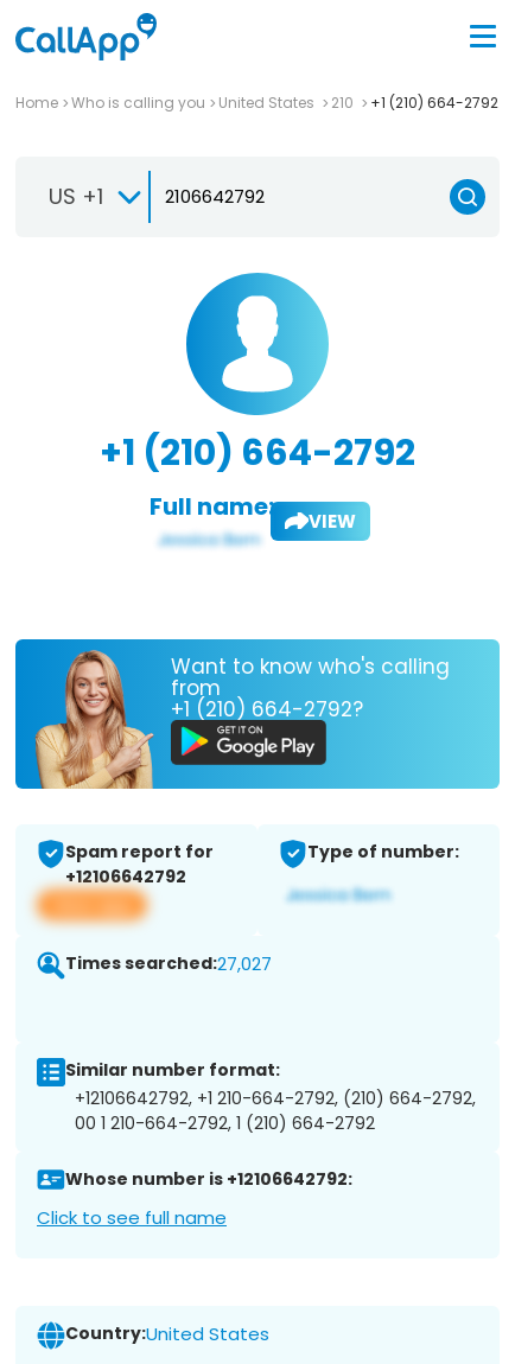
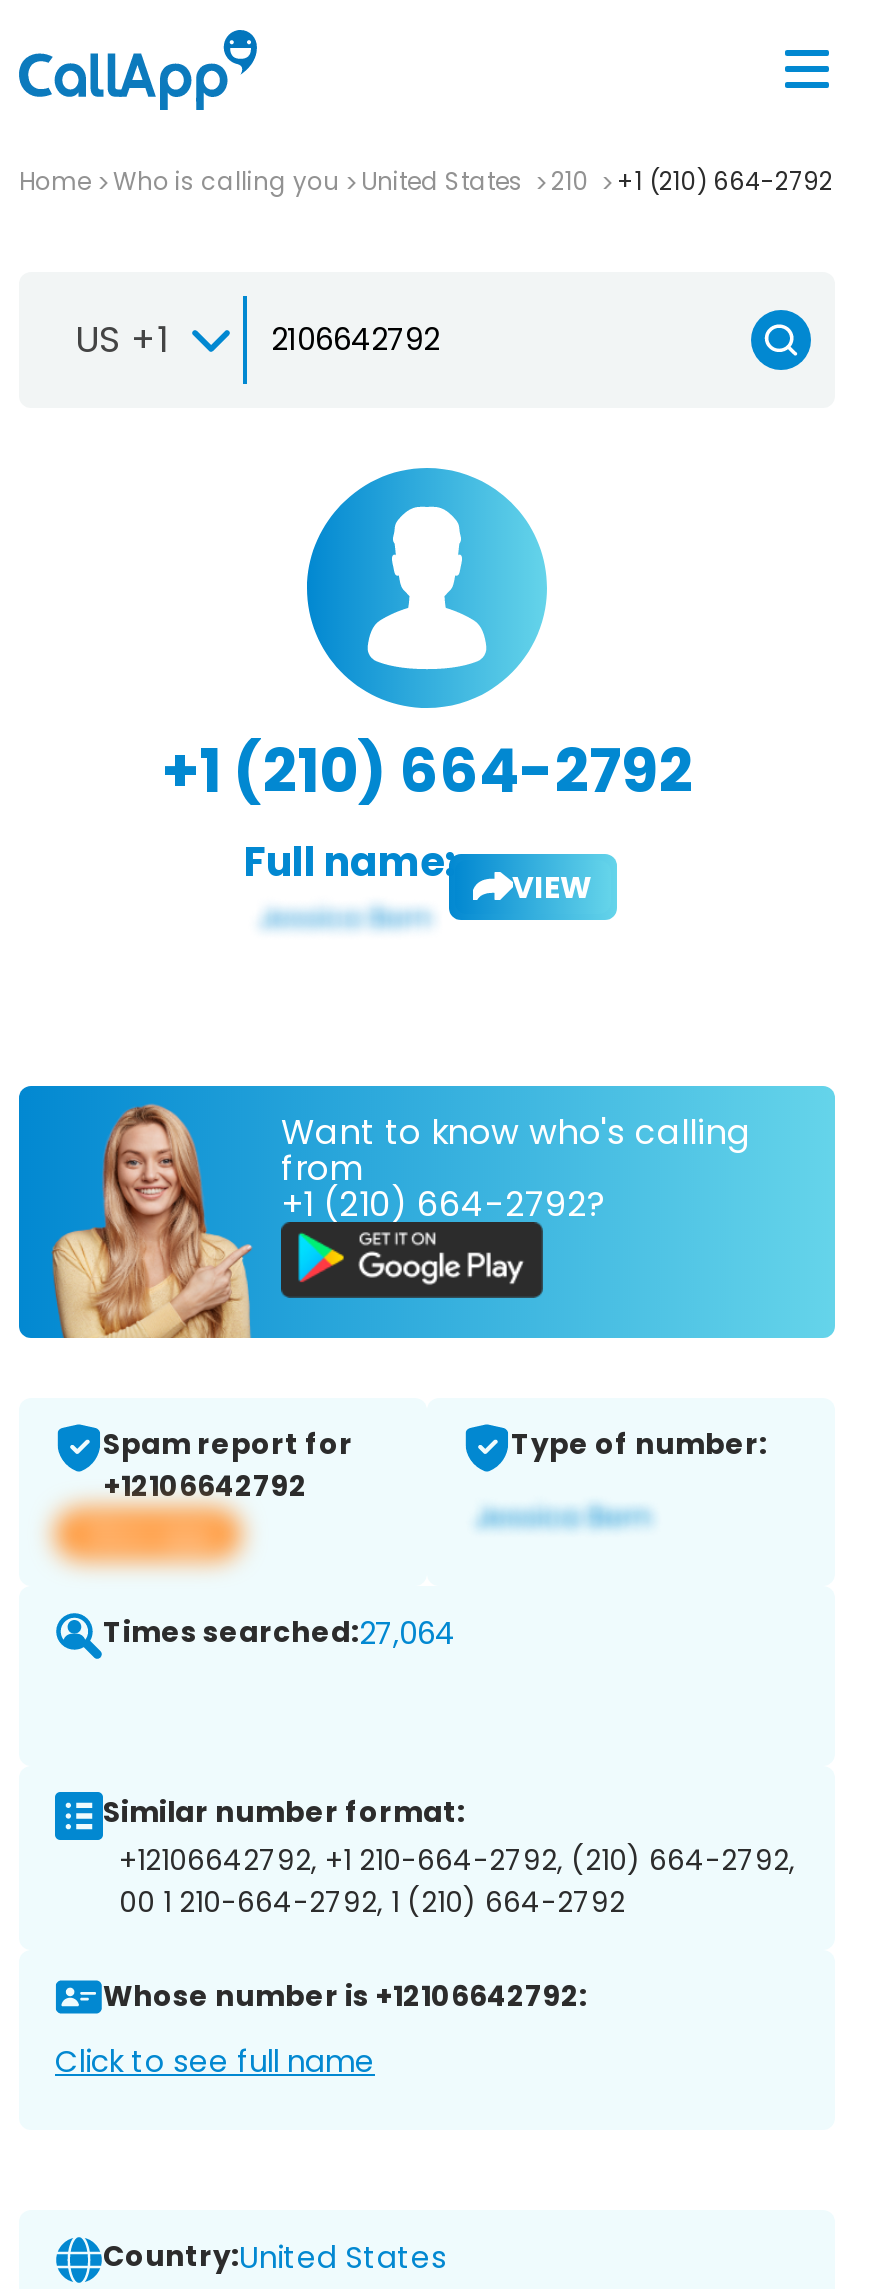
[65,951,272,976] Times searched:27,027 -> [103,1612,455,1654] Times searched:27,064

